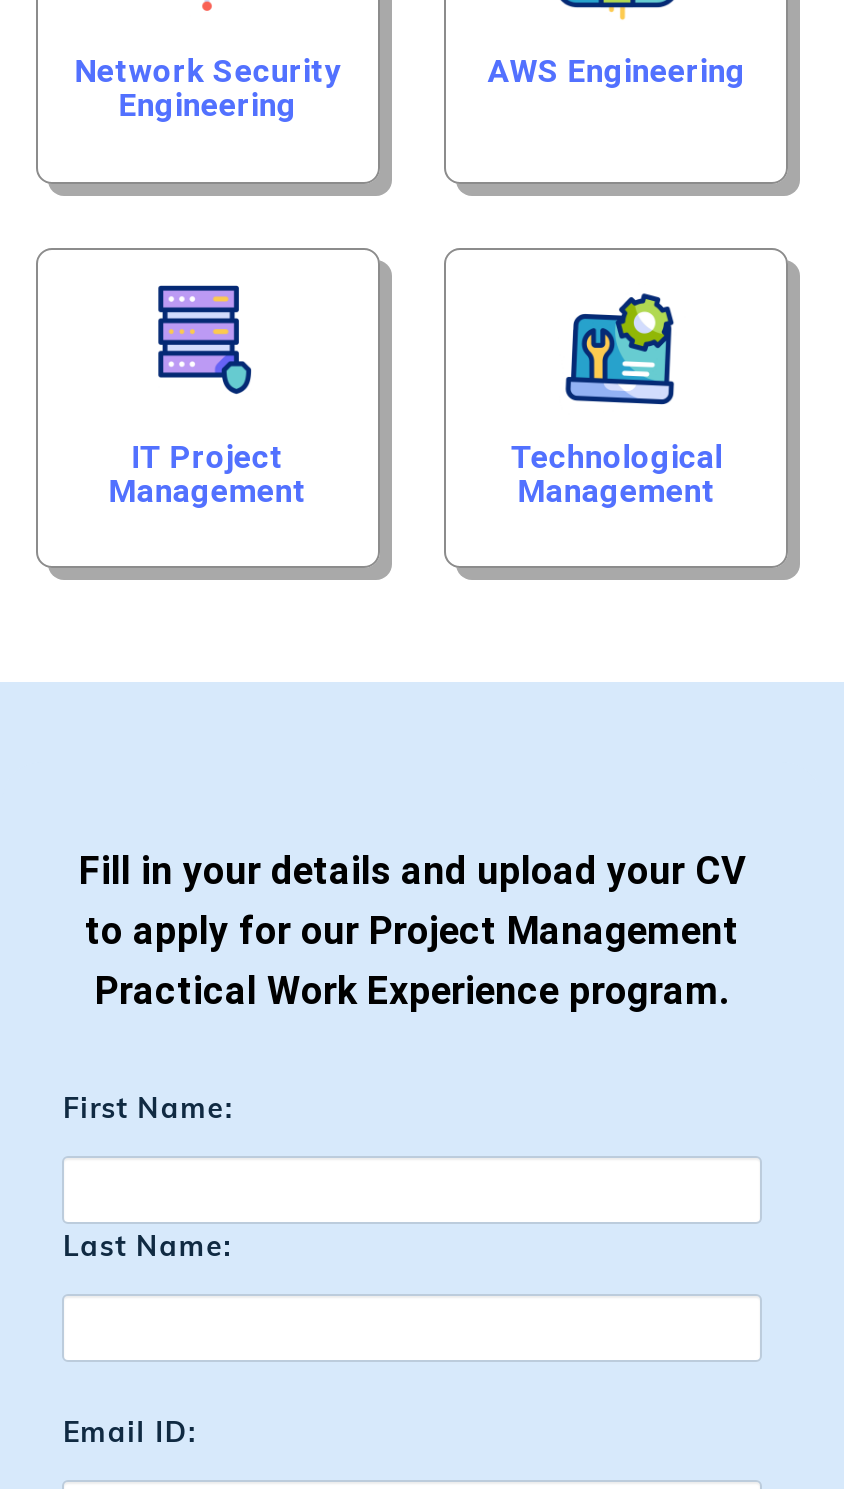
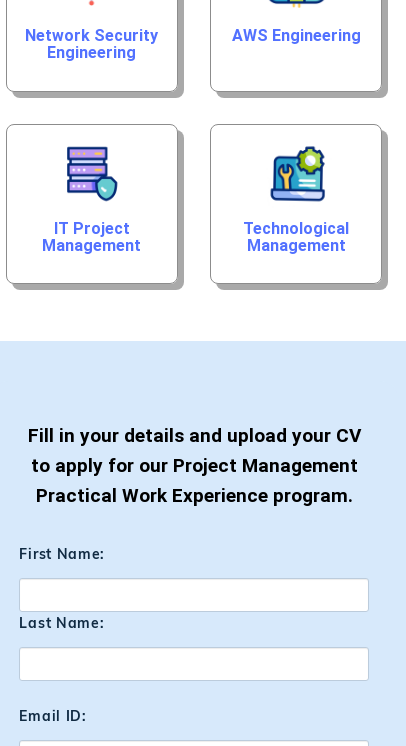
[156,284,260,402] [image] -> [66,143,119,202] [image]

